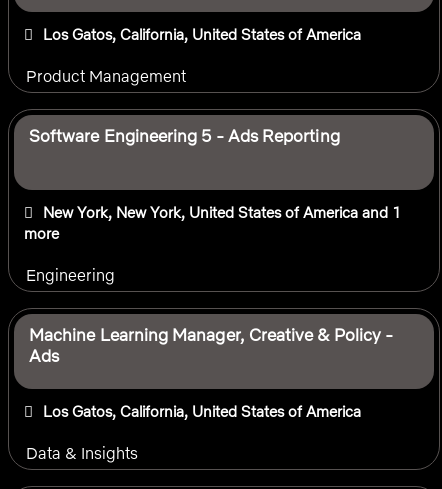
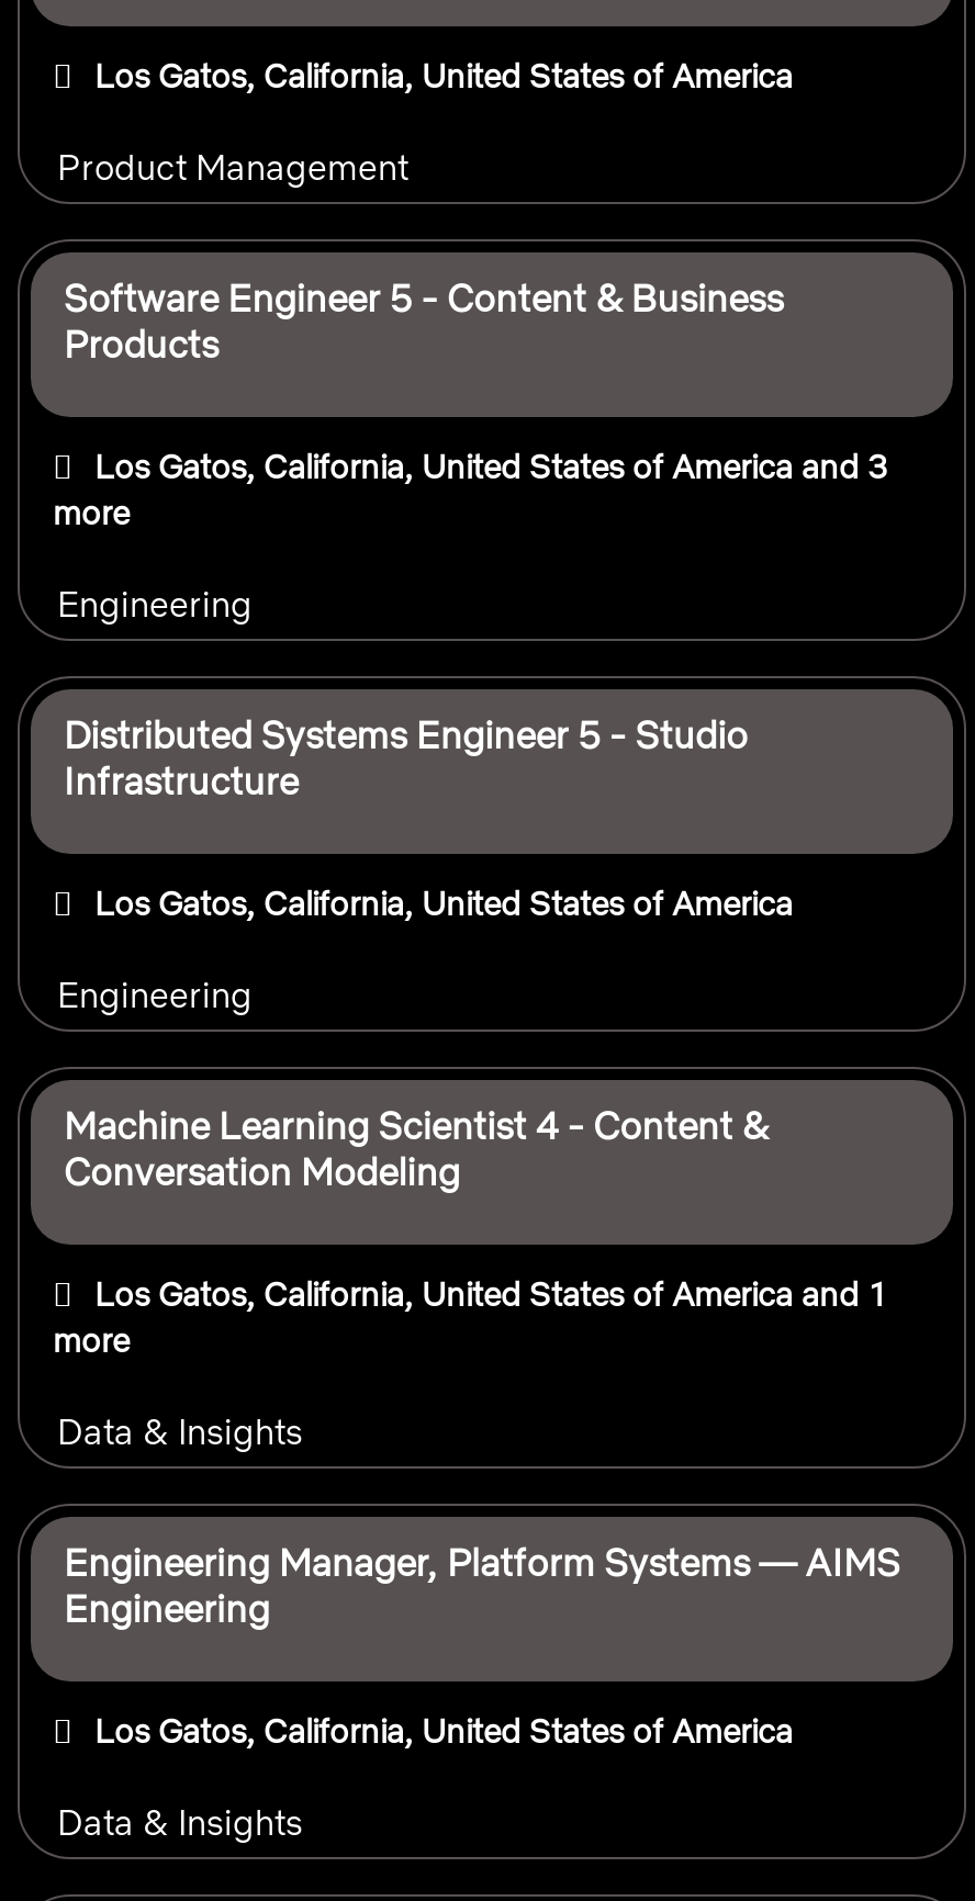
[29,125,340,146] Software Engineering 5 - Ads Reporting -> [64,275,784,367] Software Engineer 5 - Content & Business | Products
[43,203,401,222] New York, New York, United States of America and 1 -> [94,446,887,488] Los Gatos, California, United States of America and 3
[29,324,393,366] Machine Learning Manager, Creative & Policy - | Ads -> [53,712,901,1631] Distributed Systems Engineer 5 - Studio | Infrastructure | Los Gatos, California, United States of America | Engineering | Machine Learning Scientist 4 - Content & | Conversation Modeling | Los Gatos, California, United States of America and 1 | more | Data & Insights | Engineering Manager, Platform Systems — AIMS | Engineering

